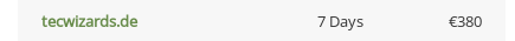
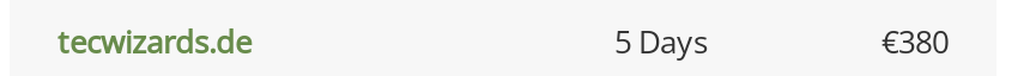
[317,11,363,32] 7 Days -> [614,20,708,63] 5 Days

